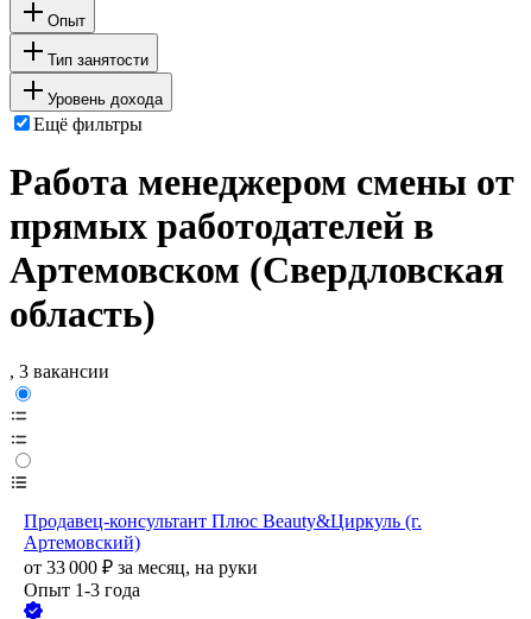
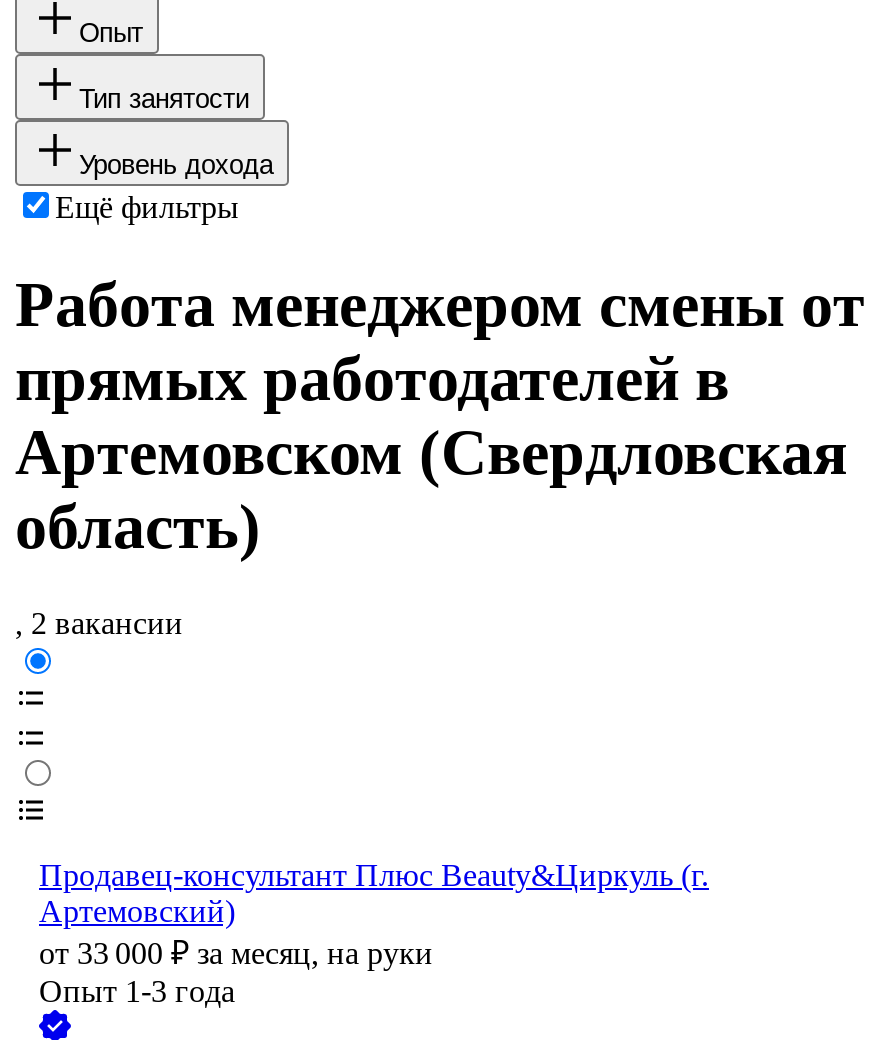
[10,362,109,382] , 3 вакансии -> [15,607,183,641] , 2 вакансии

